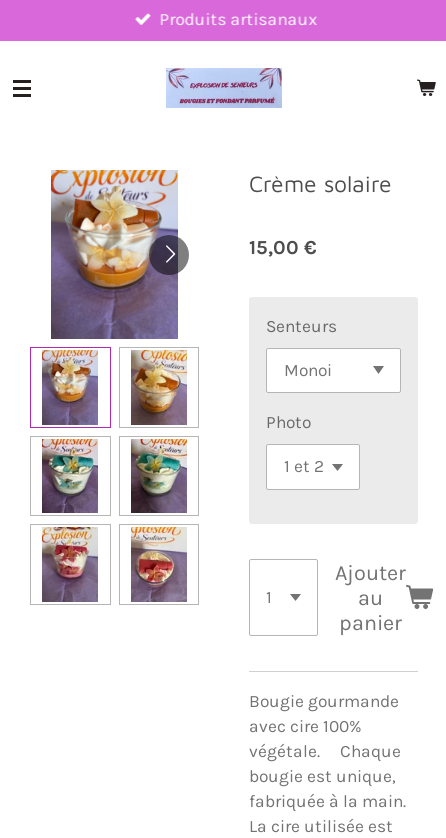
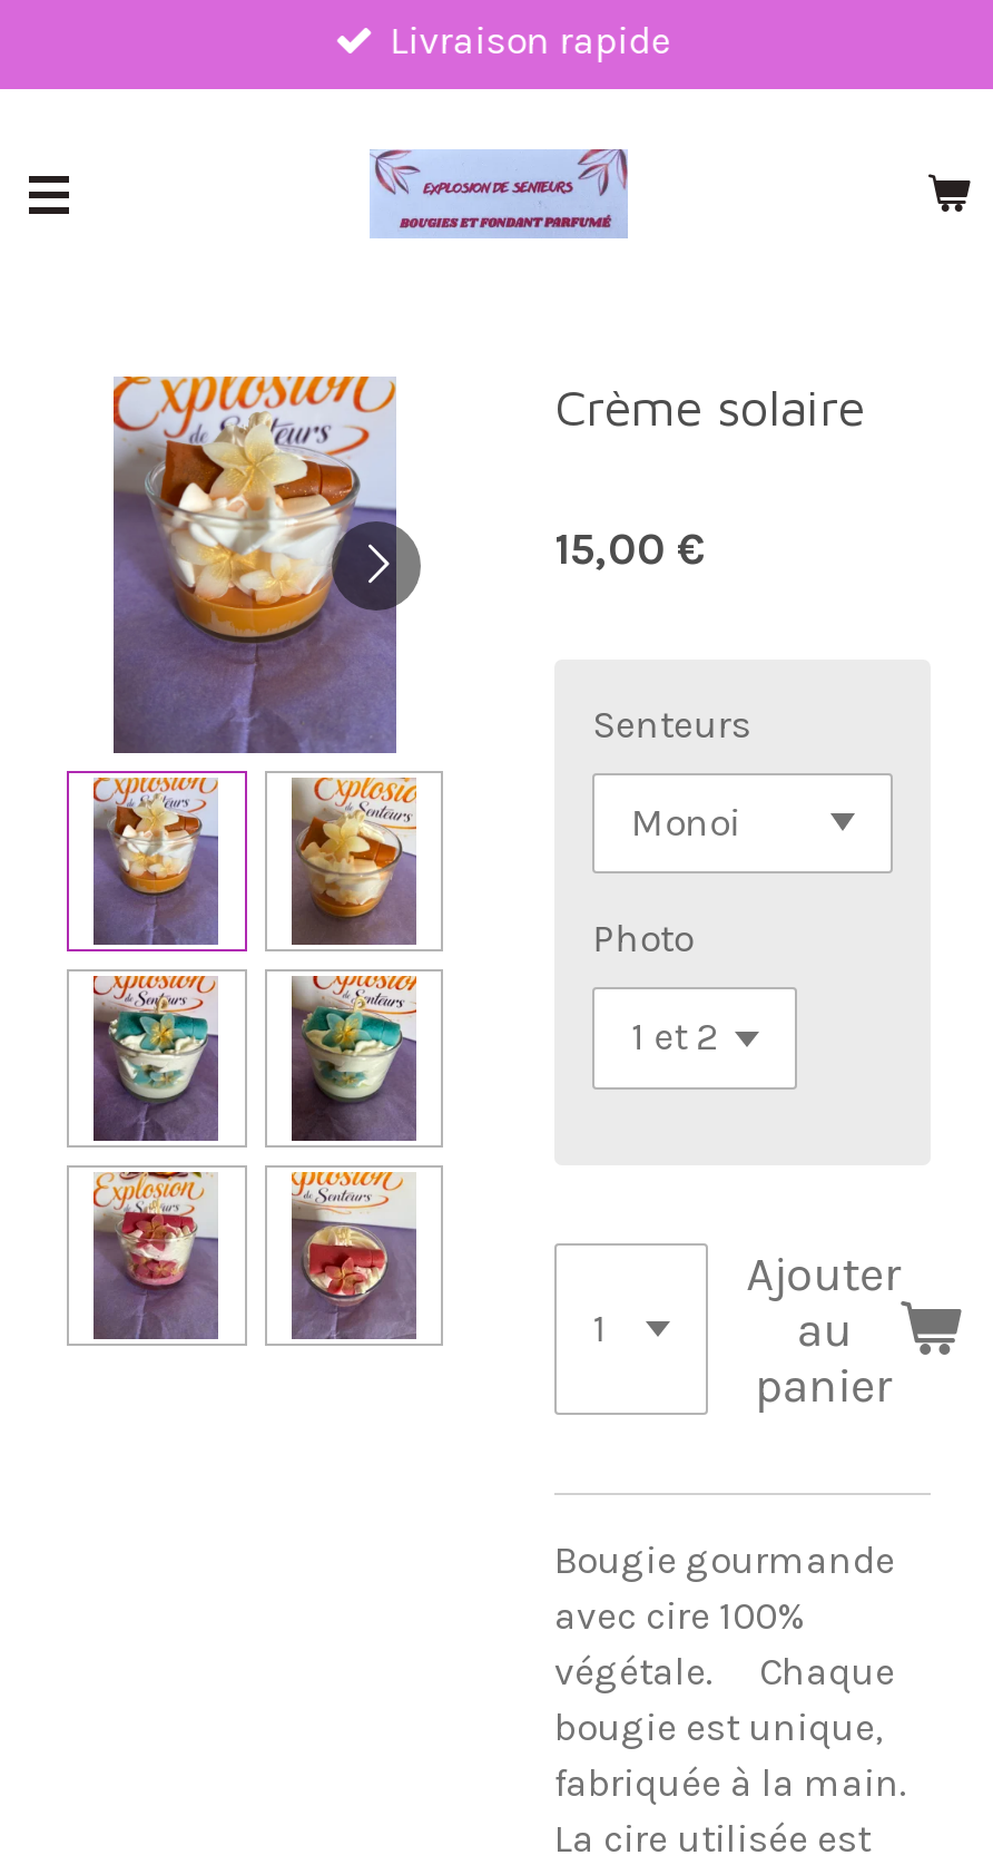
[159,9,317,29] Produits artisanaux -> [390,18,671,63] Livraison rapide

